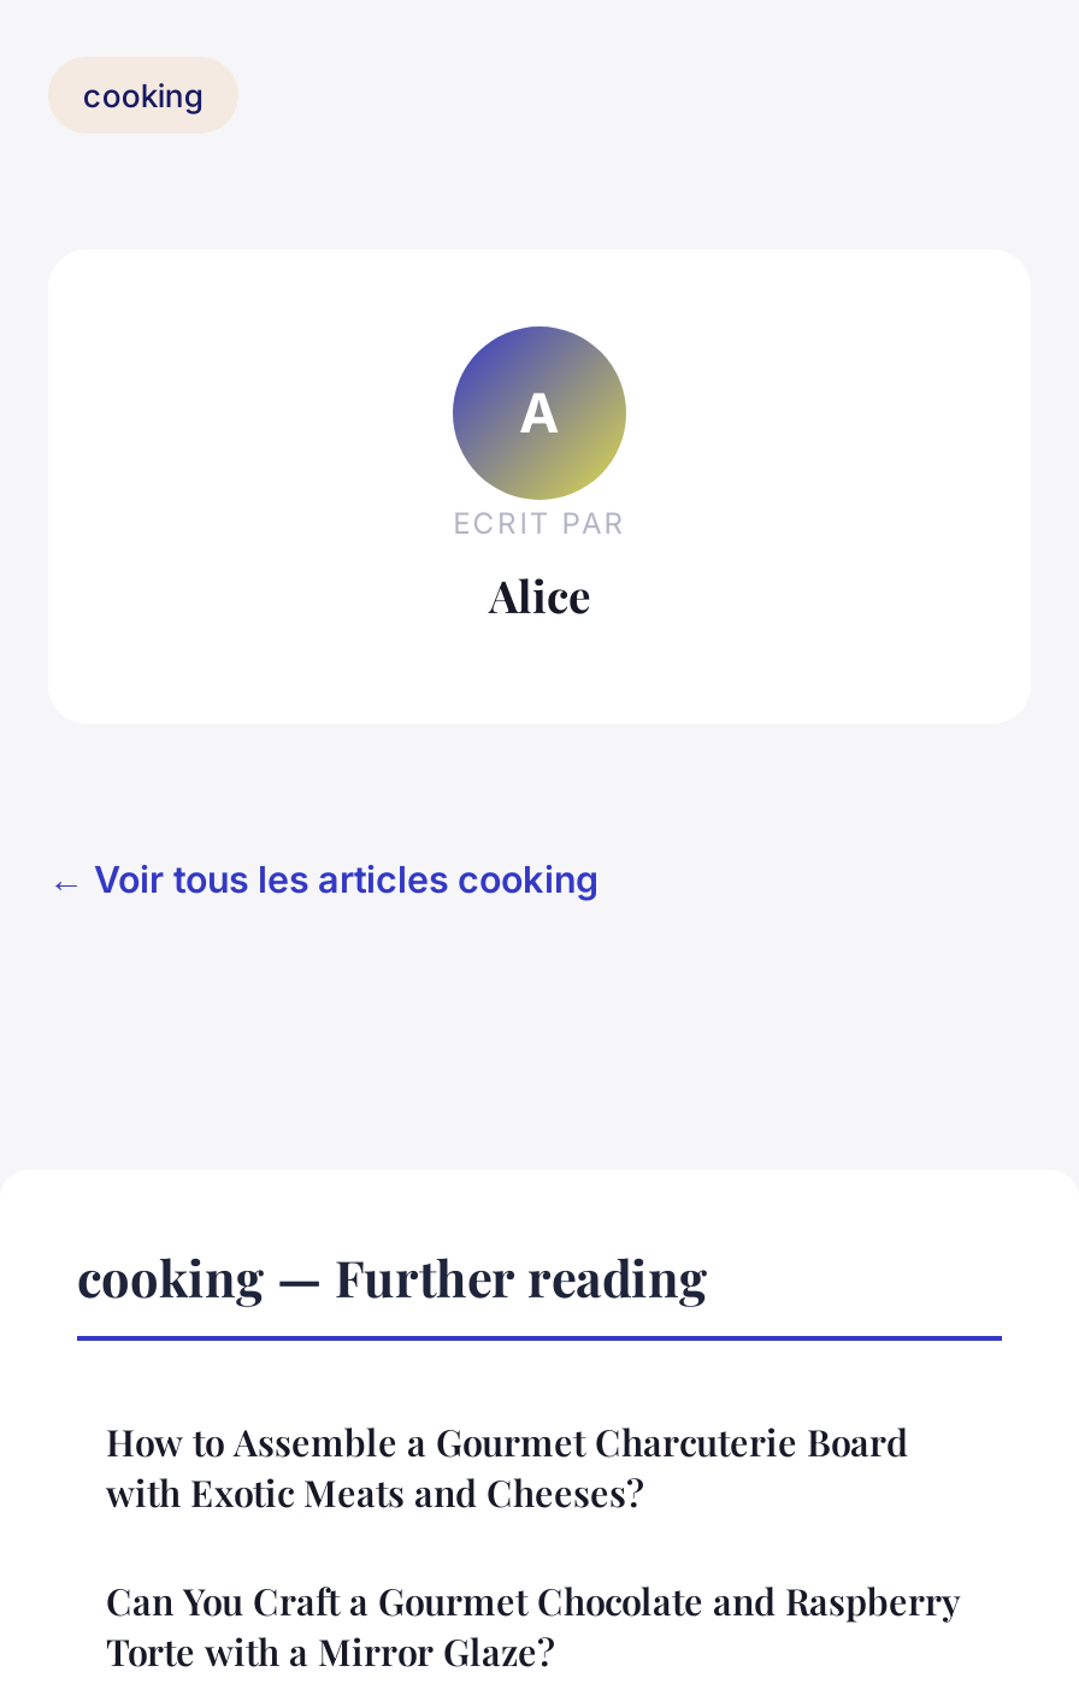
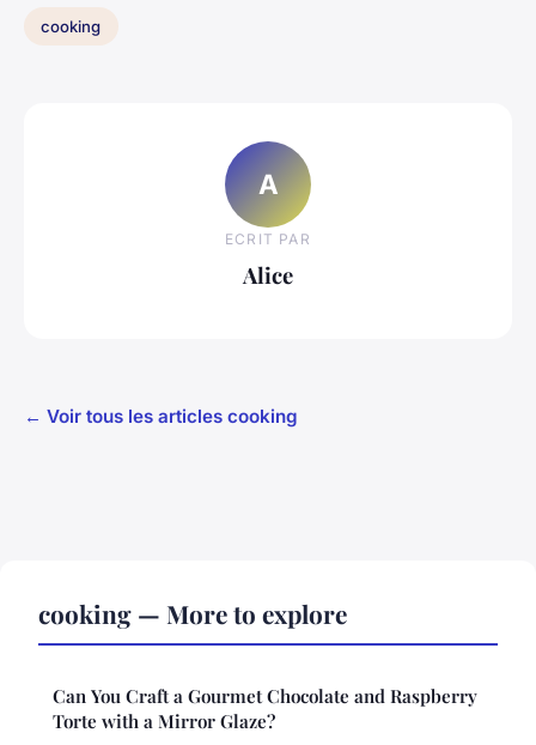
[77,1242,908,1517] cooking — Further reading | How to Assemble a Gourmet Charcuterie Board | with Exotic Meats and Cheeses? -> [38,596,347,630] cooking — More to explore

